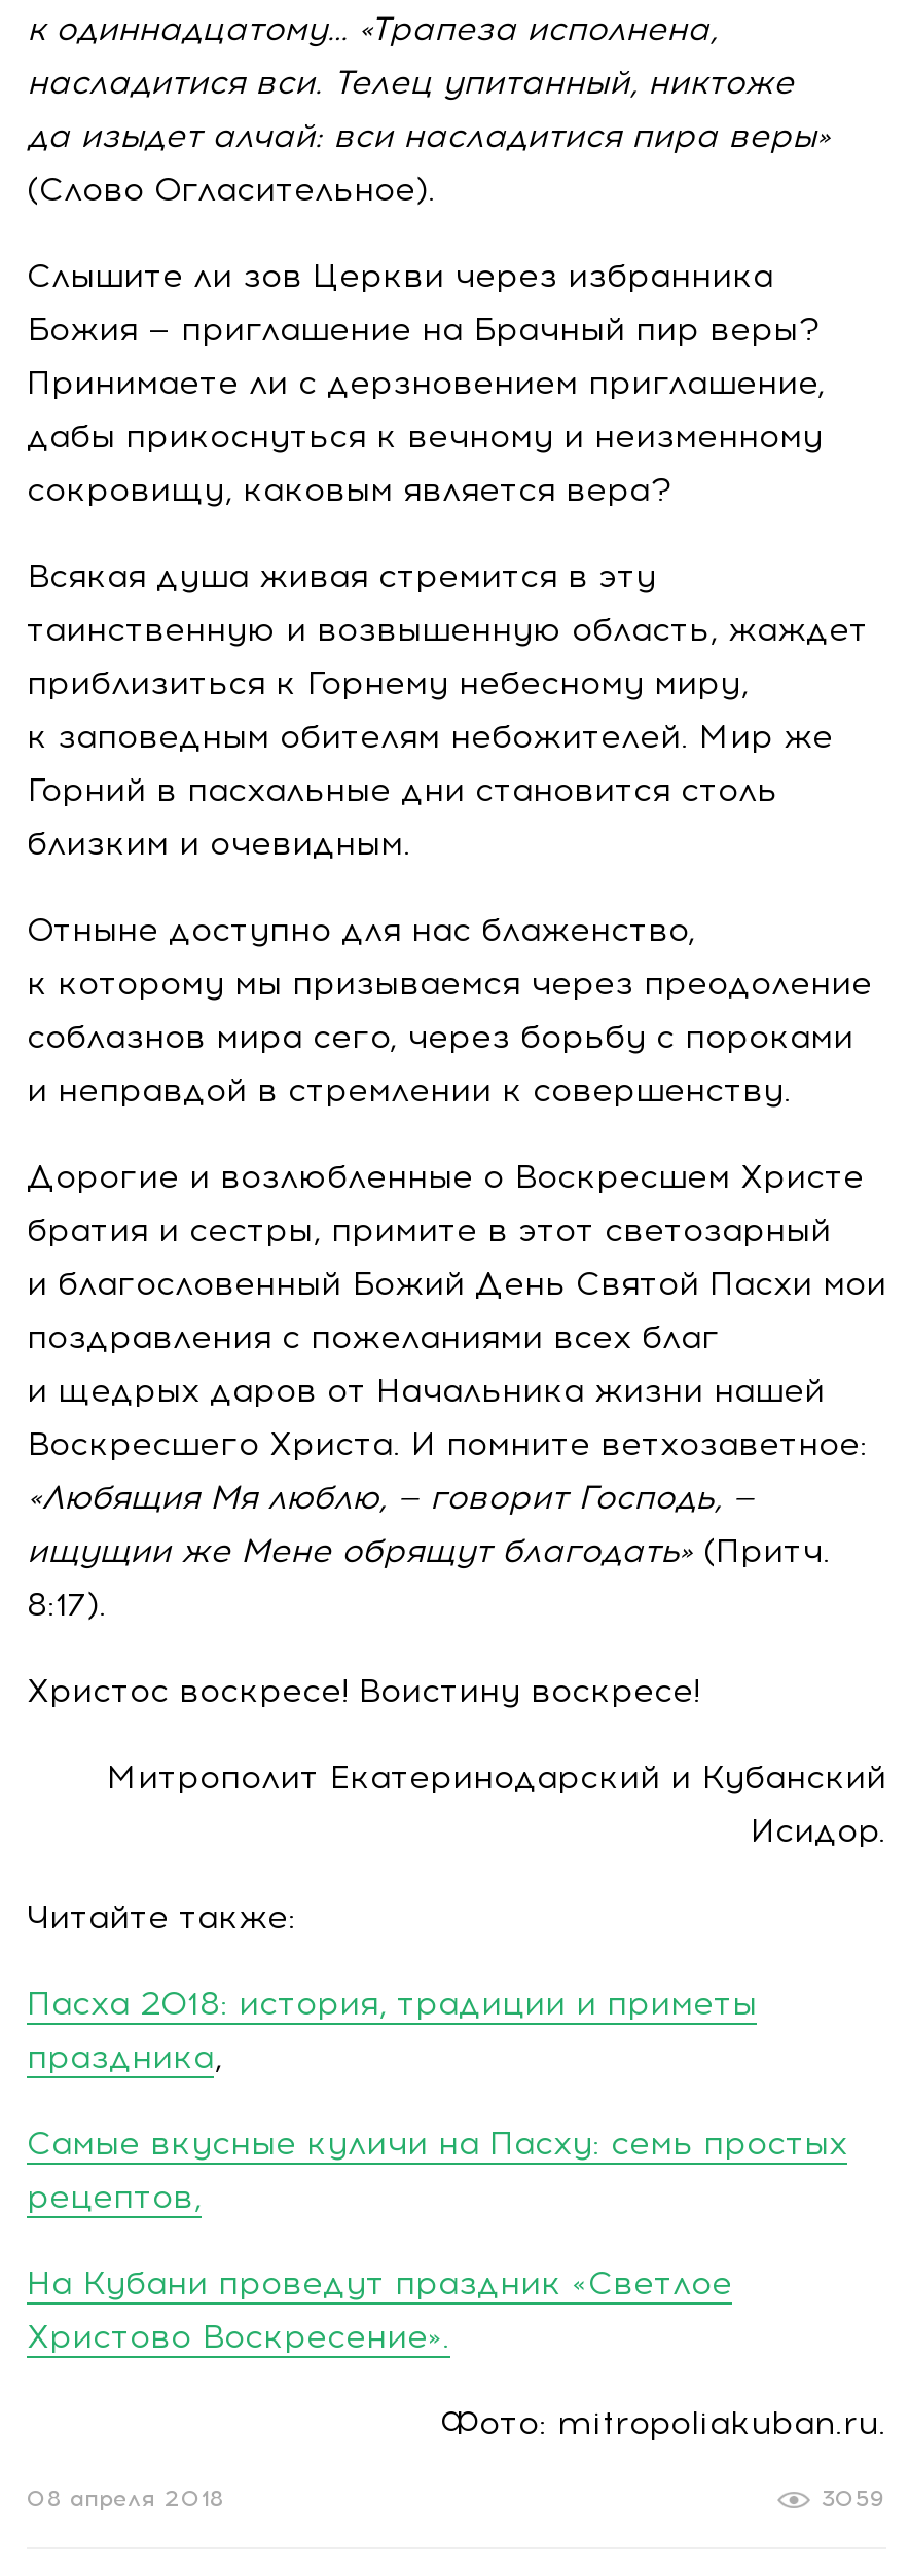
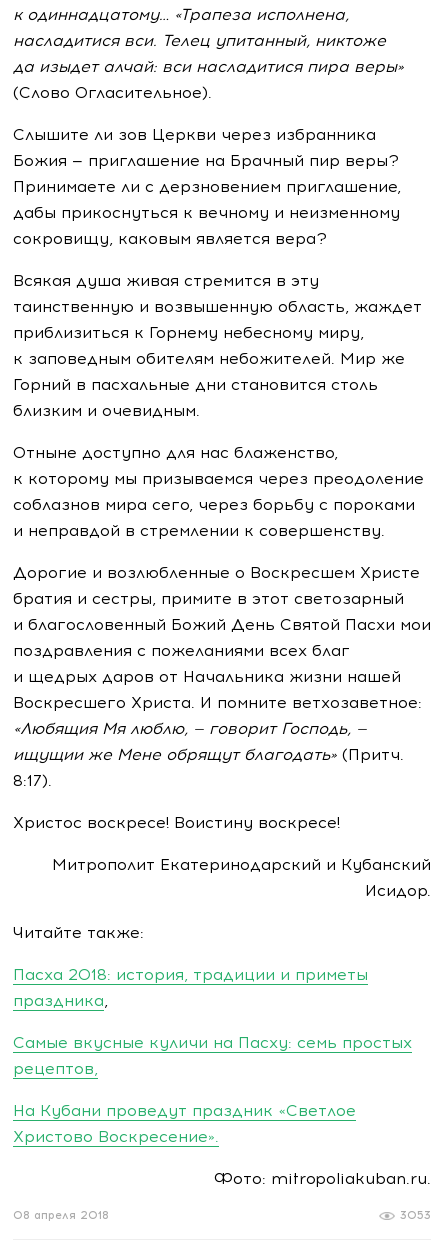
[821,2486,886,2512] 3059 -> [400,1209,431,1222] 3053

